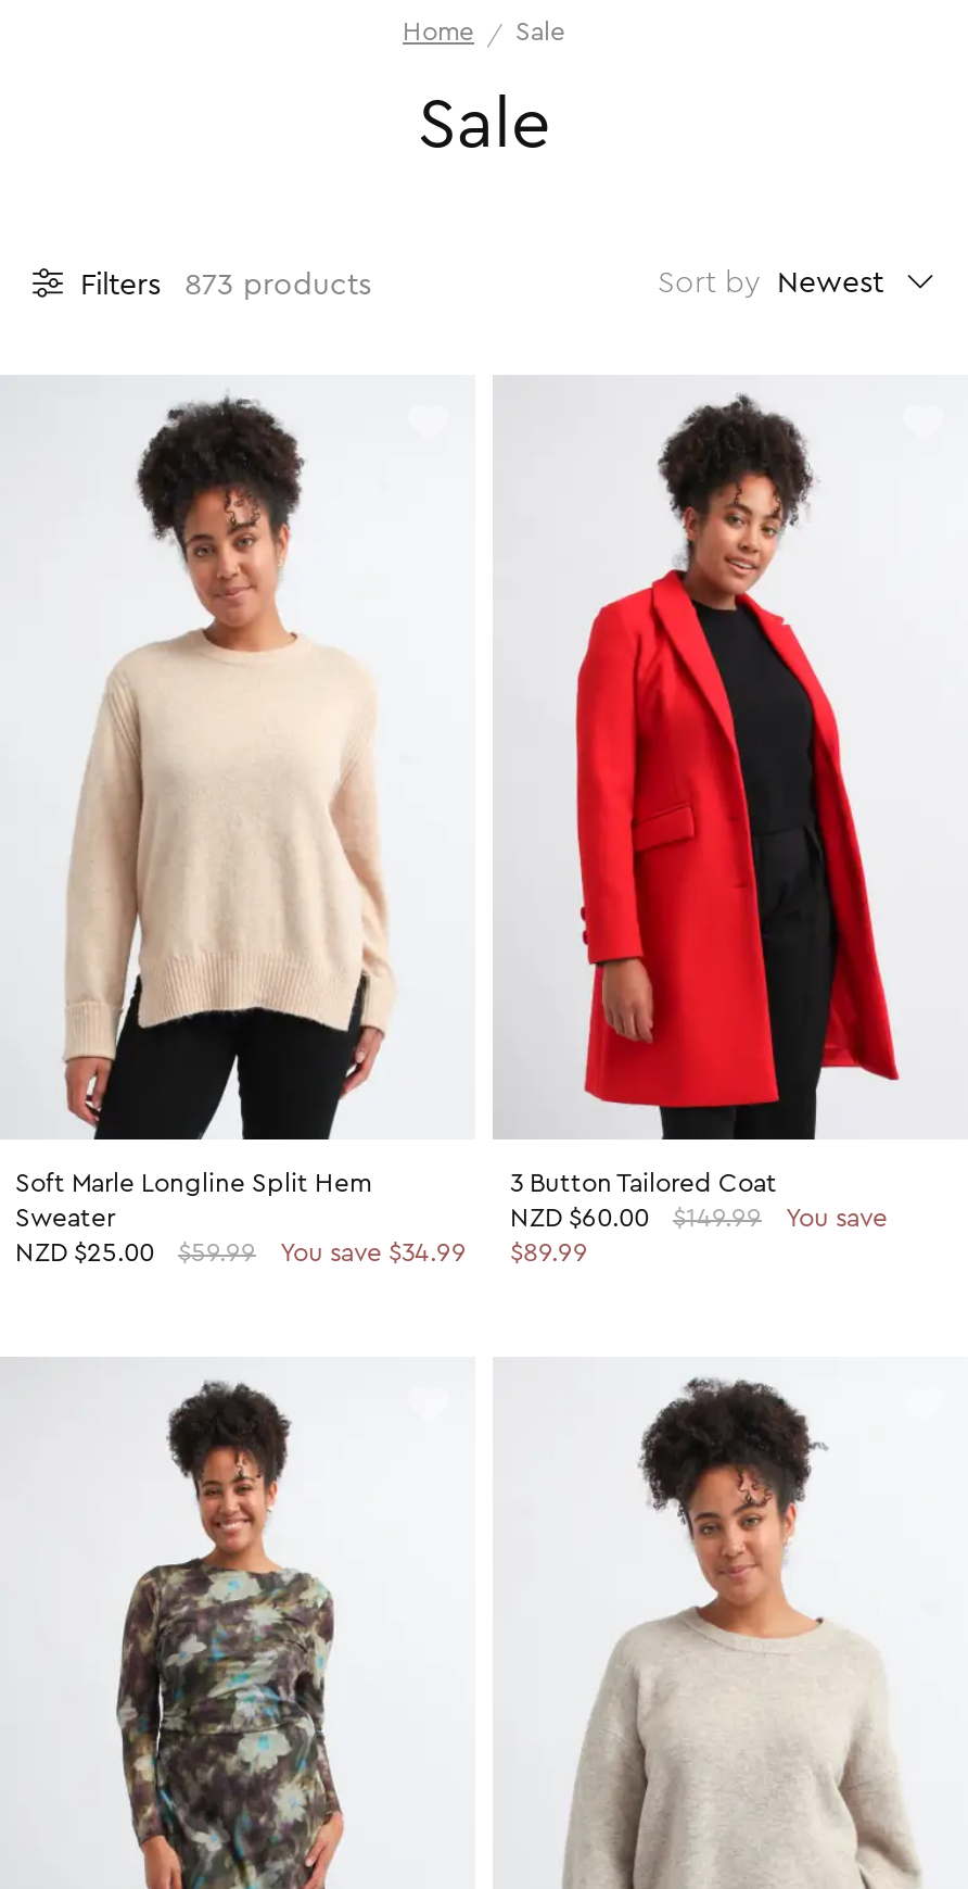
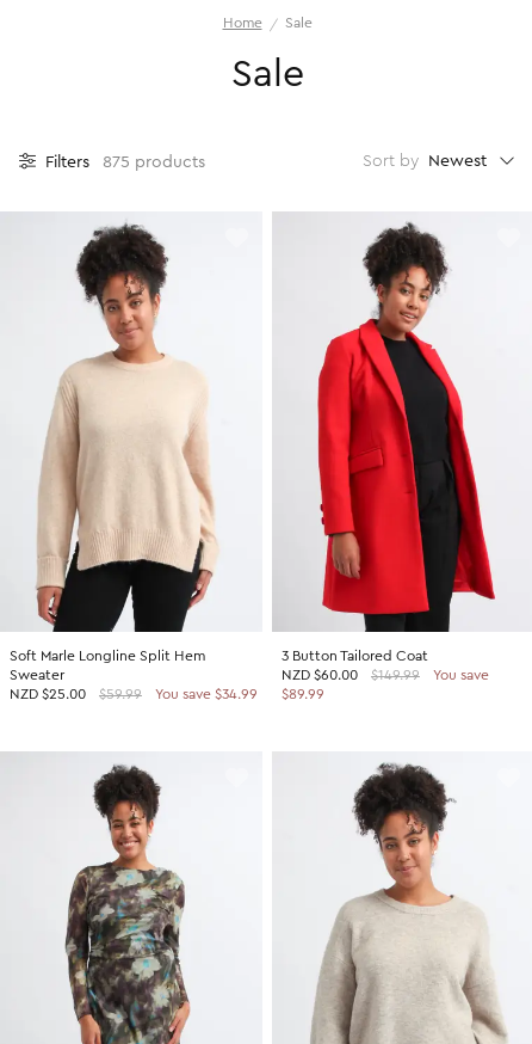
[80,270,371,302] Filters 873 products -> [45,154,205,171] Filters 875 products

